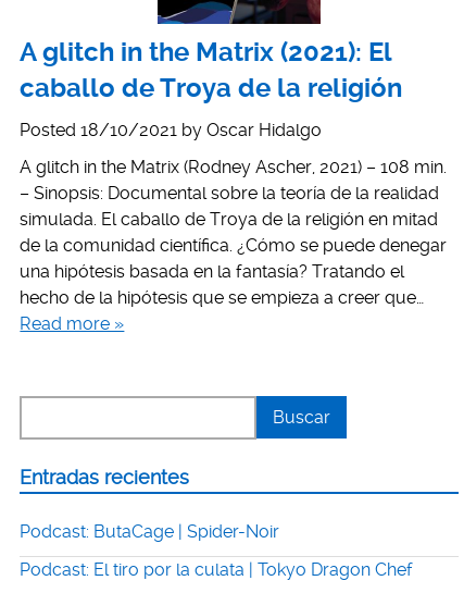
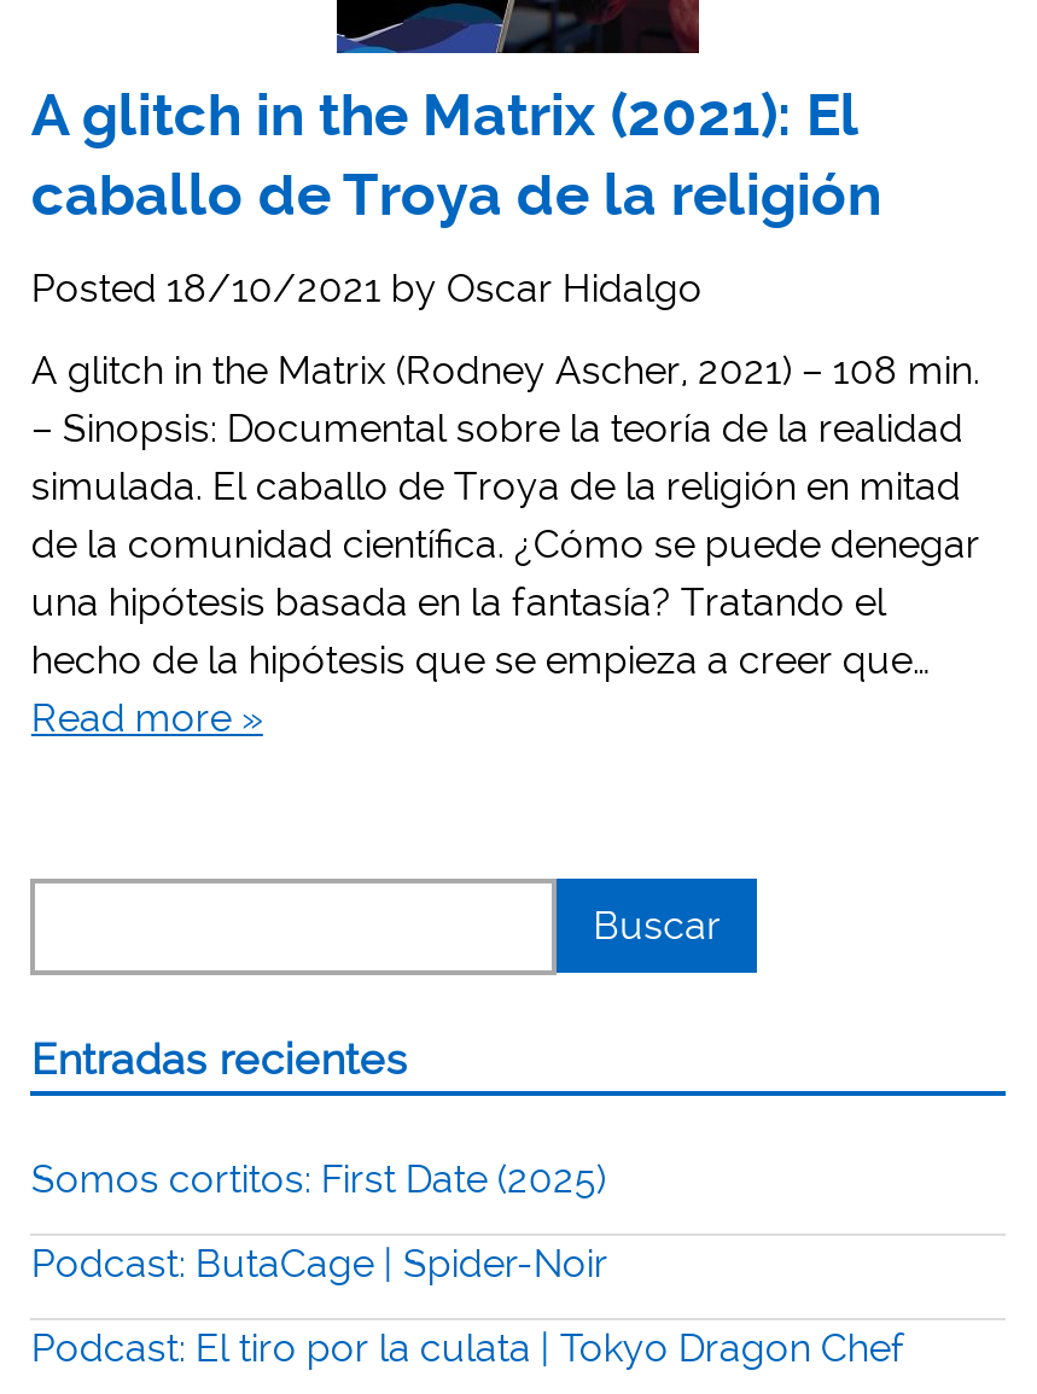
none -> [31,1157,606,1203] Somos cortitos: First Date (2025)

